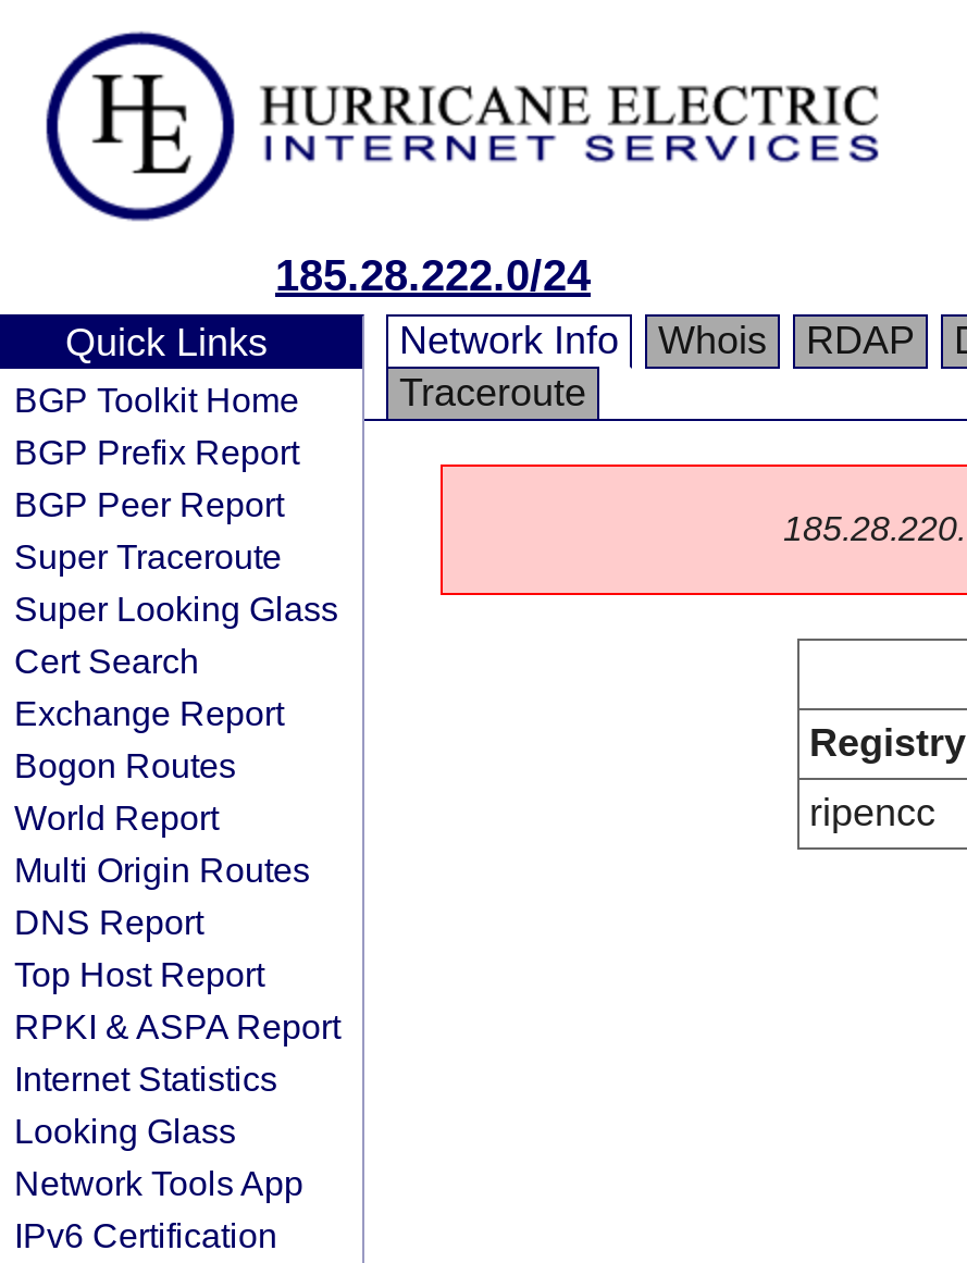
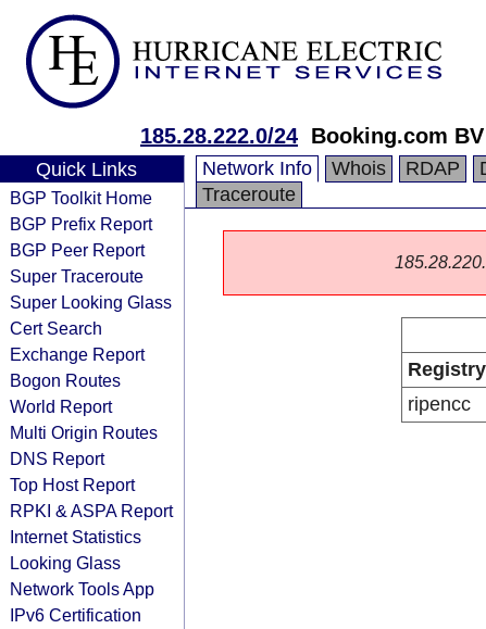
[275,251,591,299] 185.28.222.0/24 -> [140,124,484,148] 185.28.222.0/24 Booking.com BV

